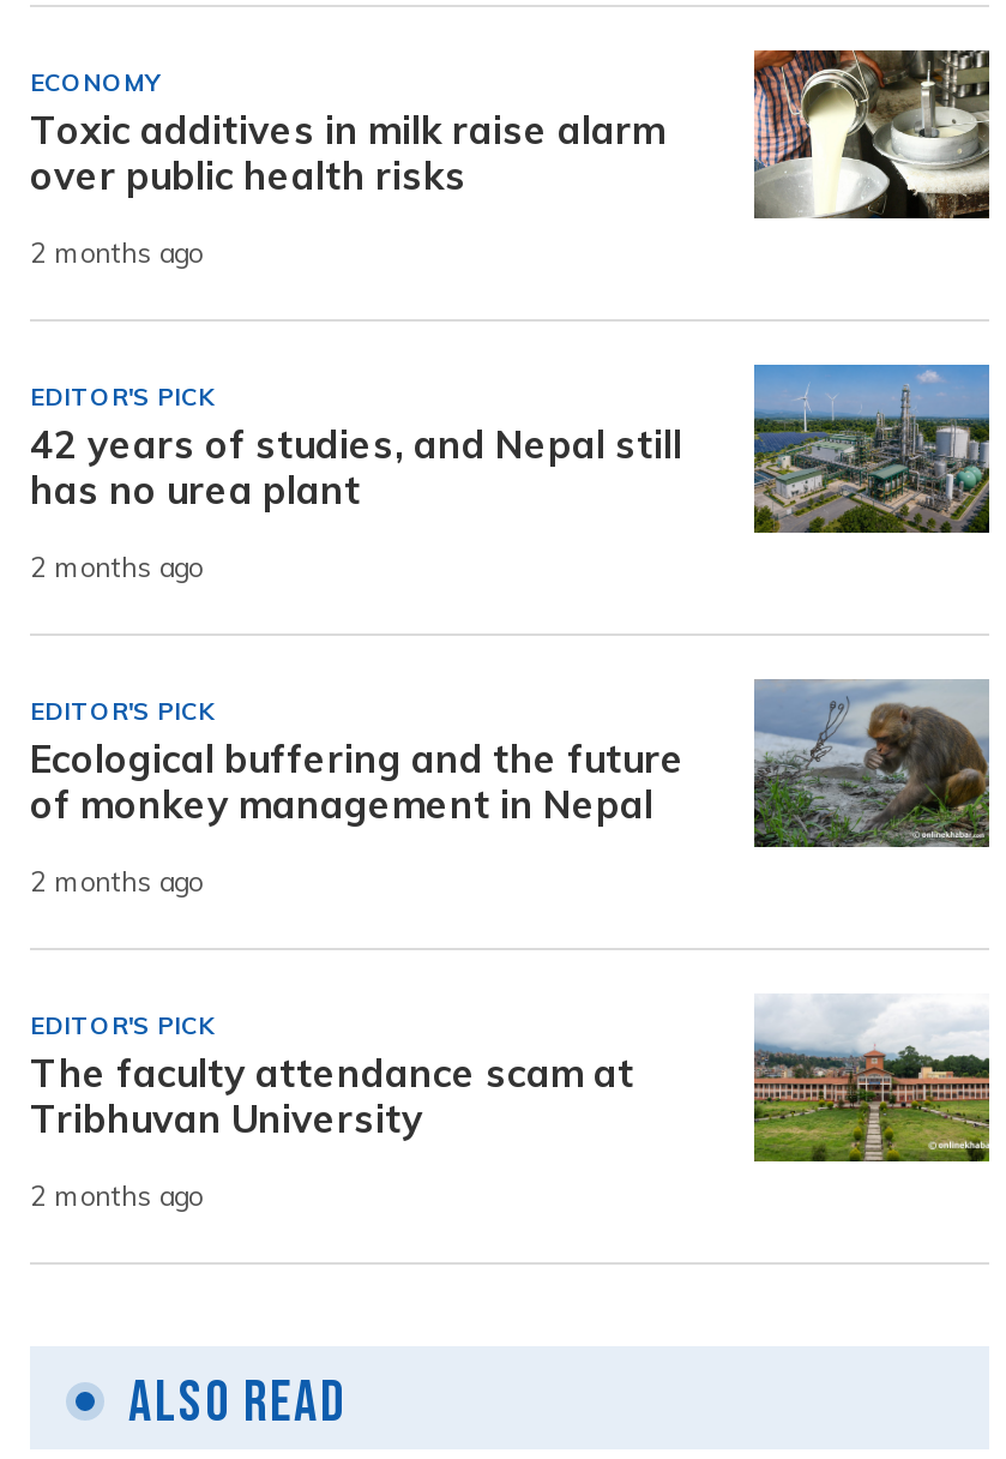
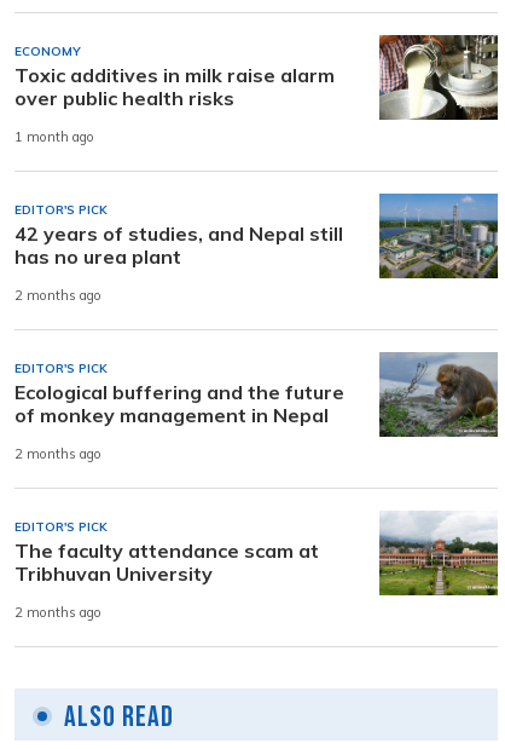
[30,237,203,271] 2 months ago -> [14,129,94,146] 1 month ago

